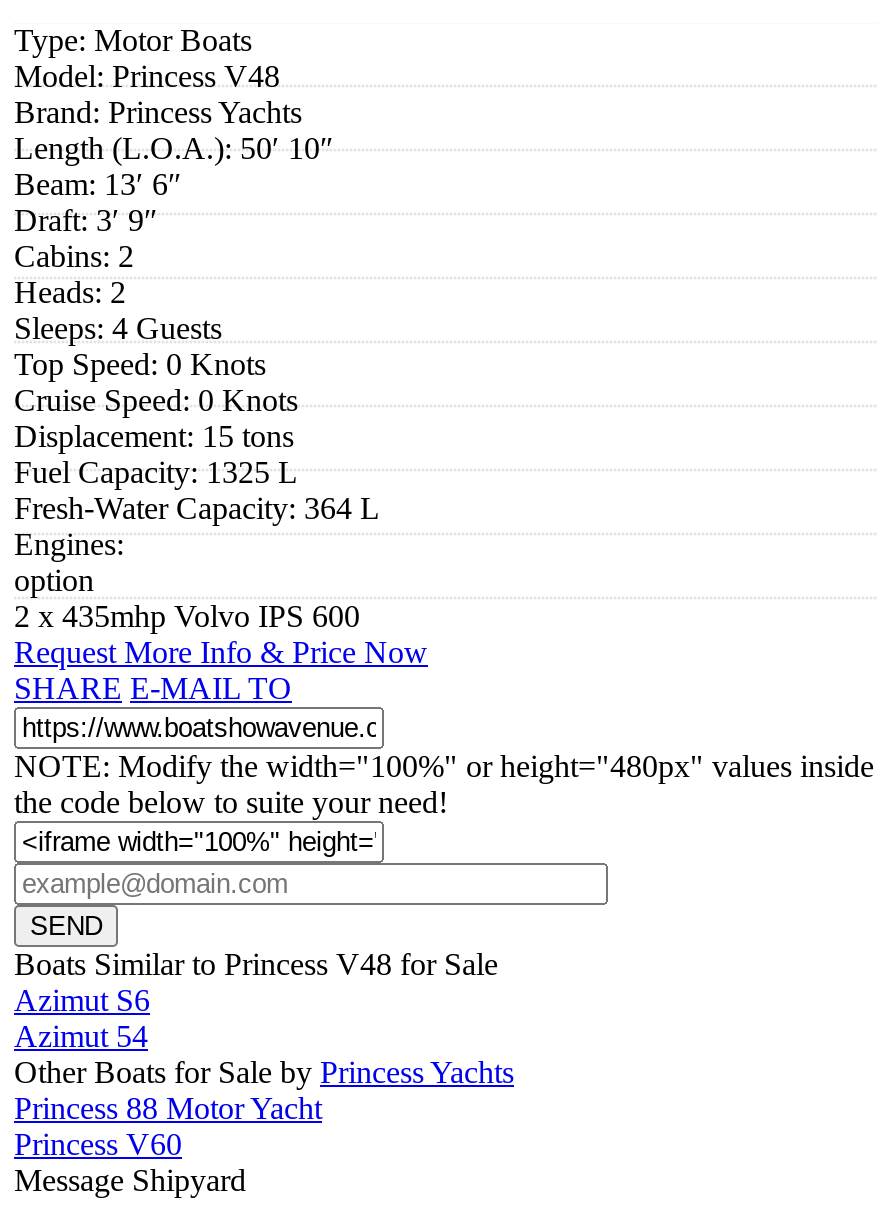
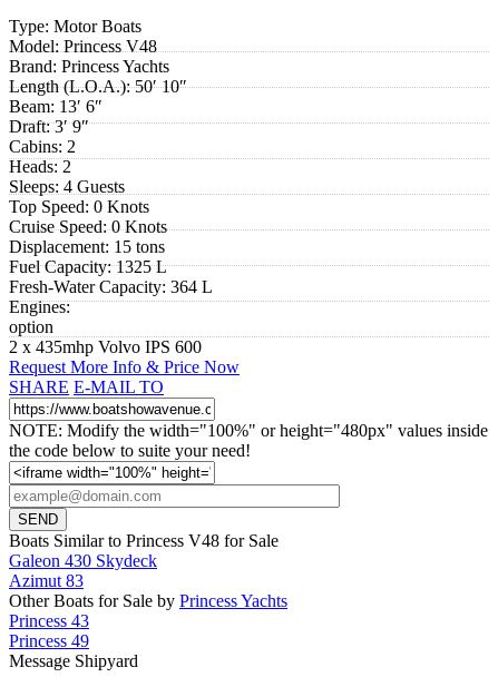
[14,982,150,1052] Azimut S6 | Azimut 54 -> [9,551,157,590] Galeon 430 Skydeck | Azimut 83
[14,1090,322,1160] Princess 88 Motor Yacht | Princess V60 -> [9,611,89,650] Princess 43 | Princess 49

